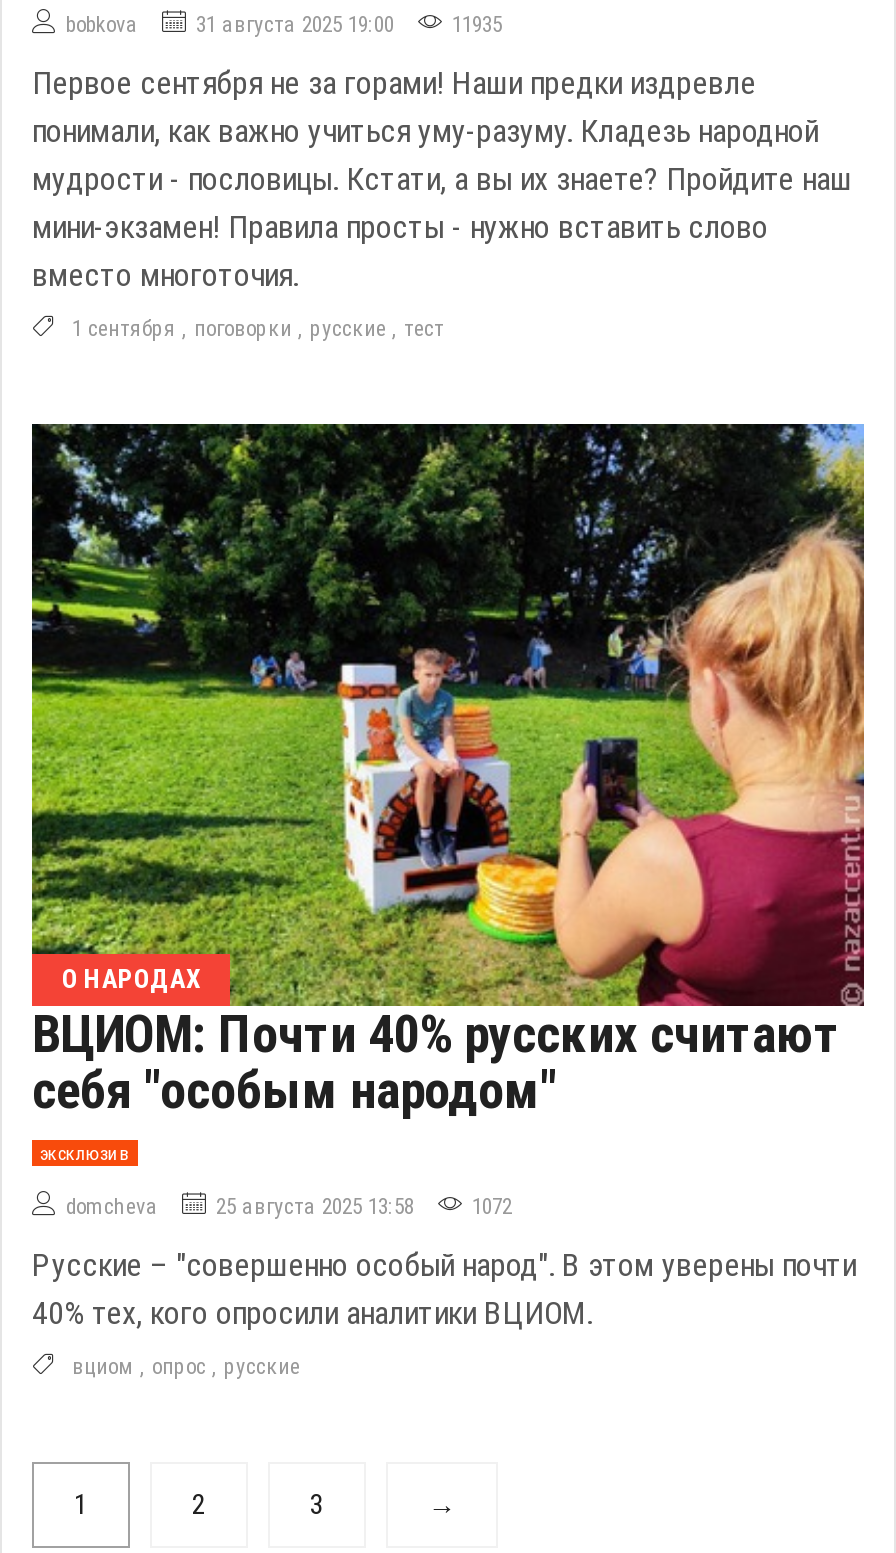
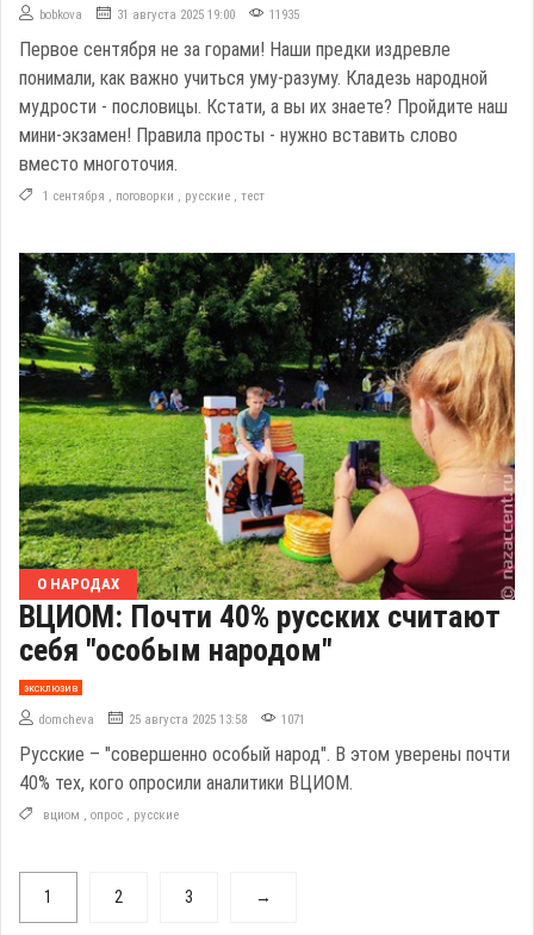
[472,1195,512,1221] 1072 -> [281,712,305,728] 1071

